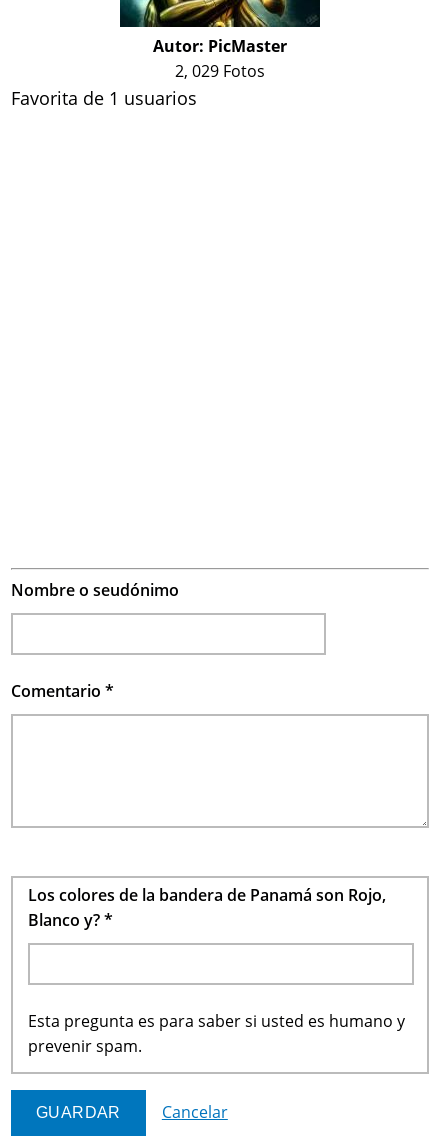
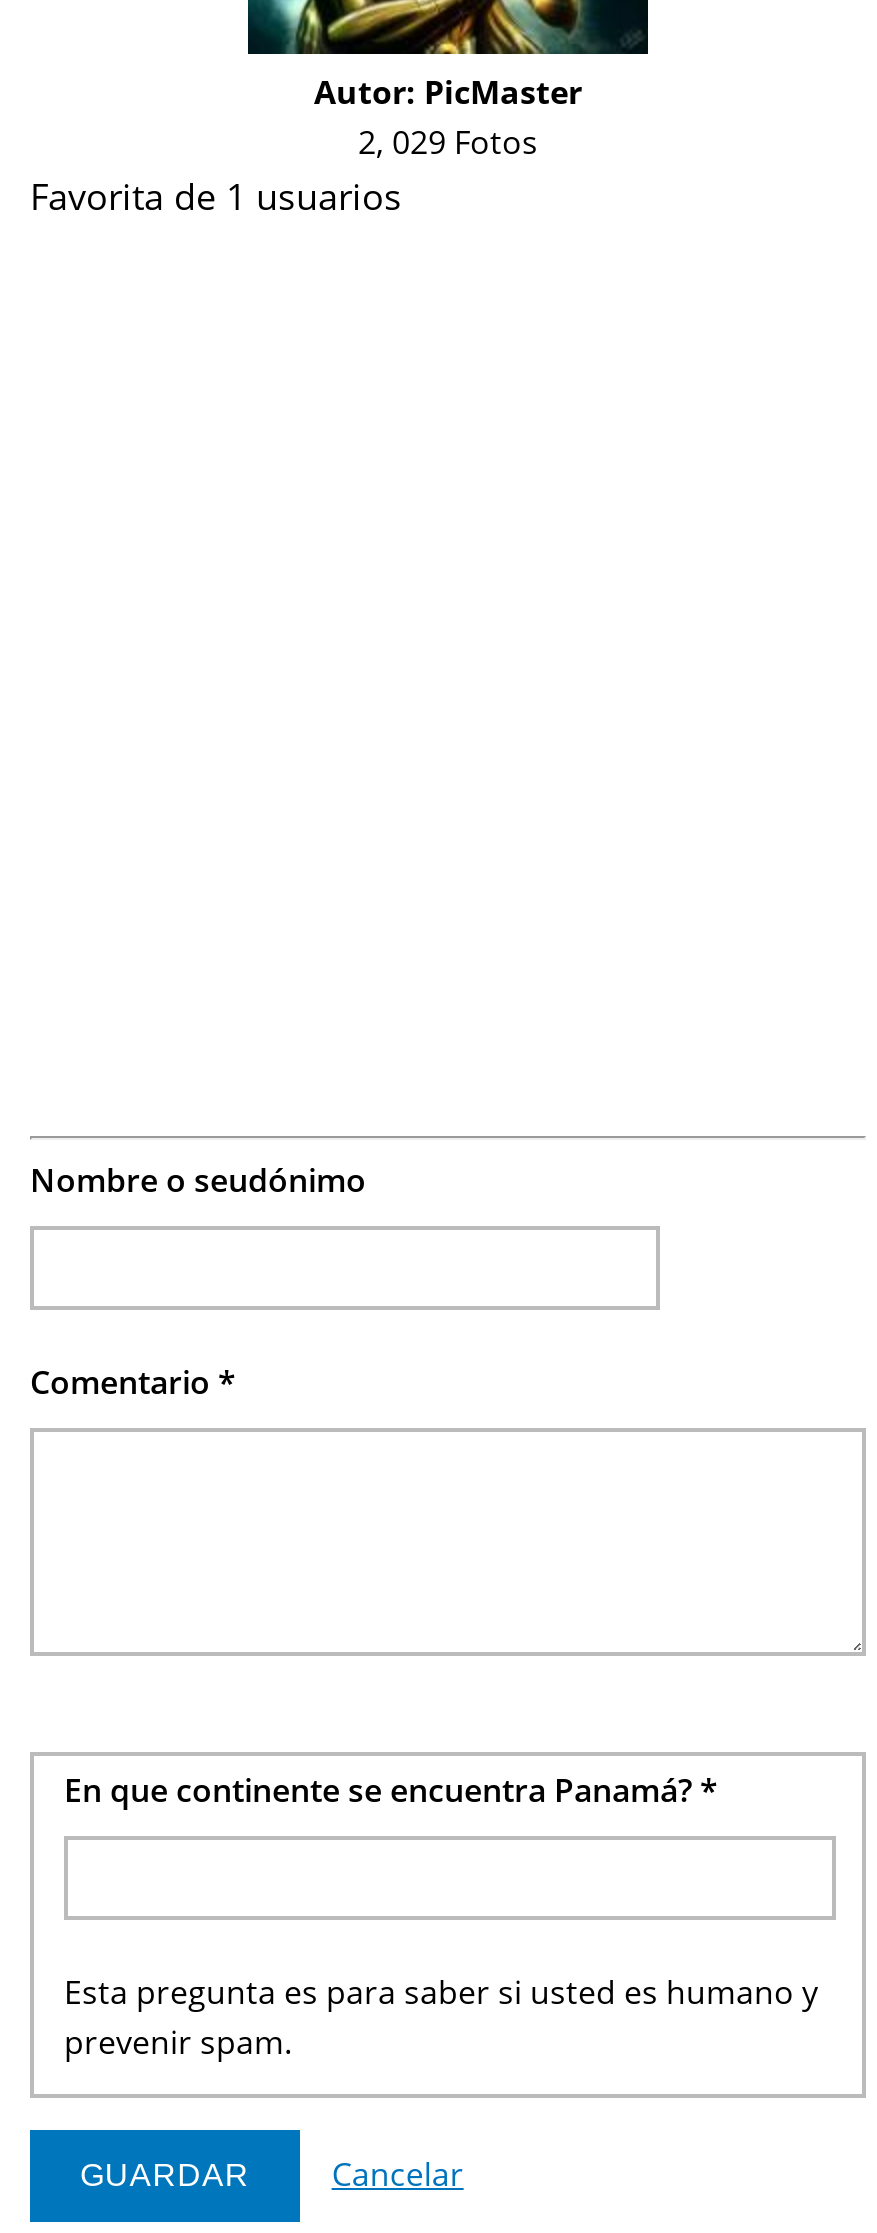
[28,884,386,931] Los colores de la bandera de Panamá son Rojo, | Blanco y? * -> [64,1768,718,1812] En que continente se encuentra Panamá? *

